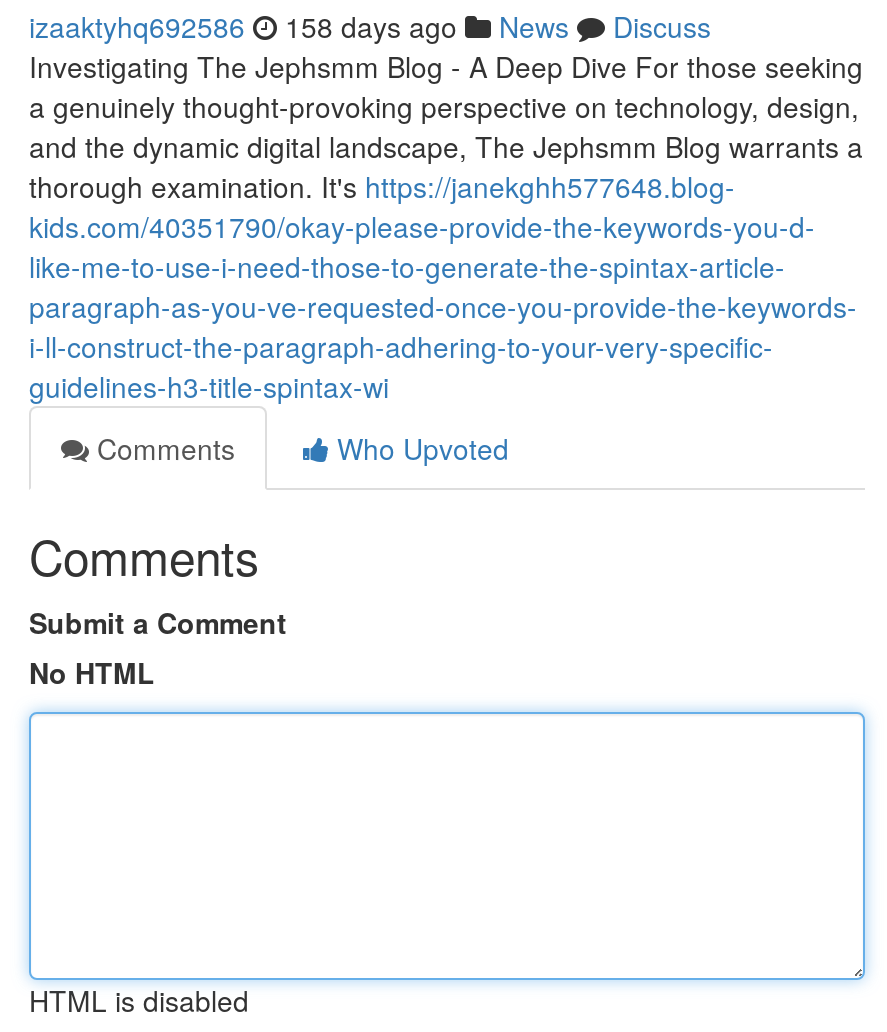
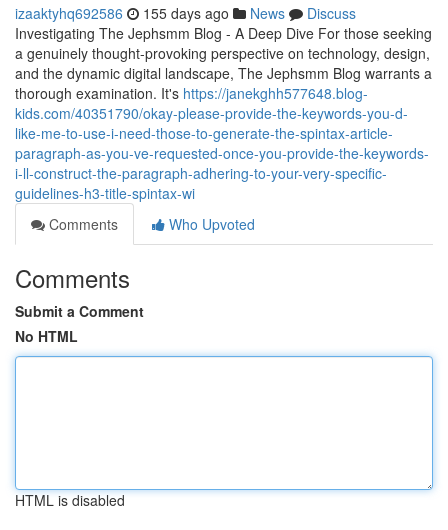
[29,6,711,46] izaaktyhq692586 158 days ago News Discuss -> [15,3,356,23] izaaktyhq692586 155 days ago News Discuss

